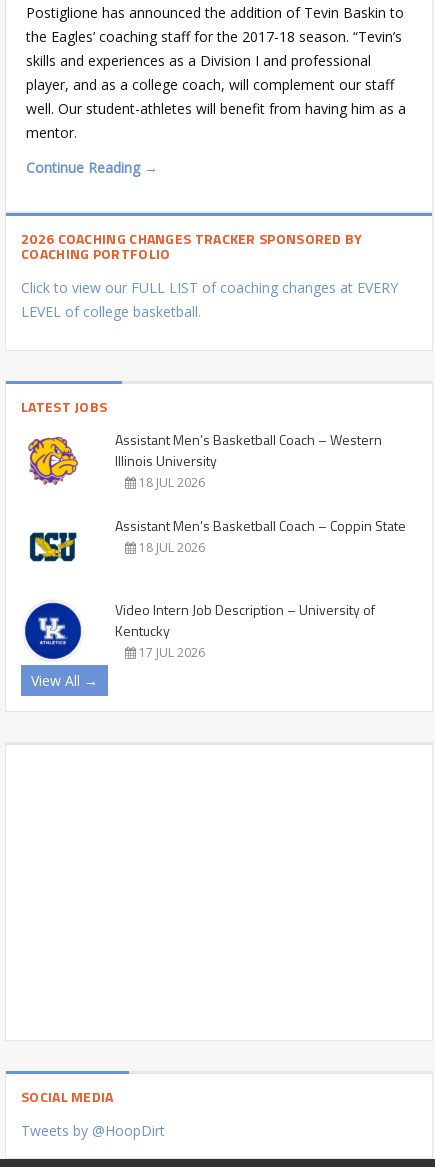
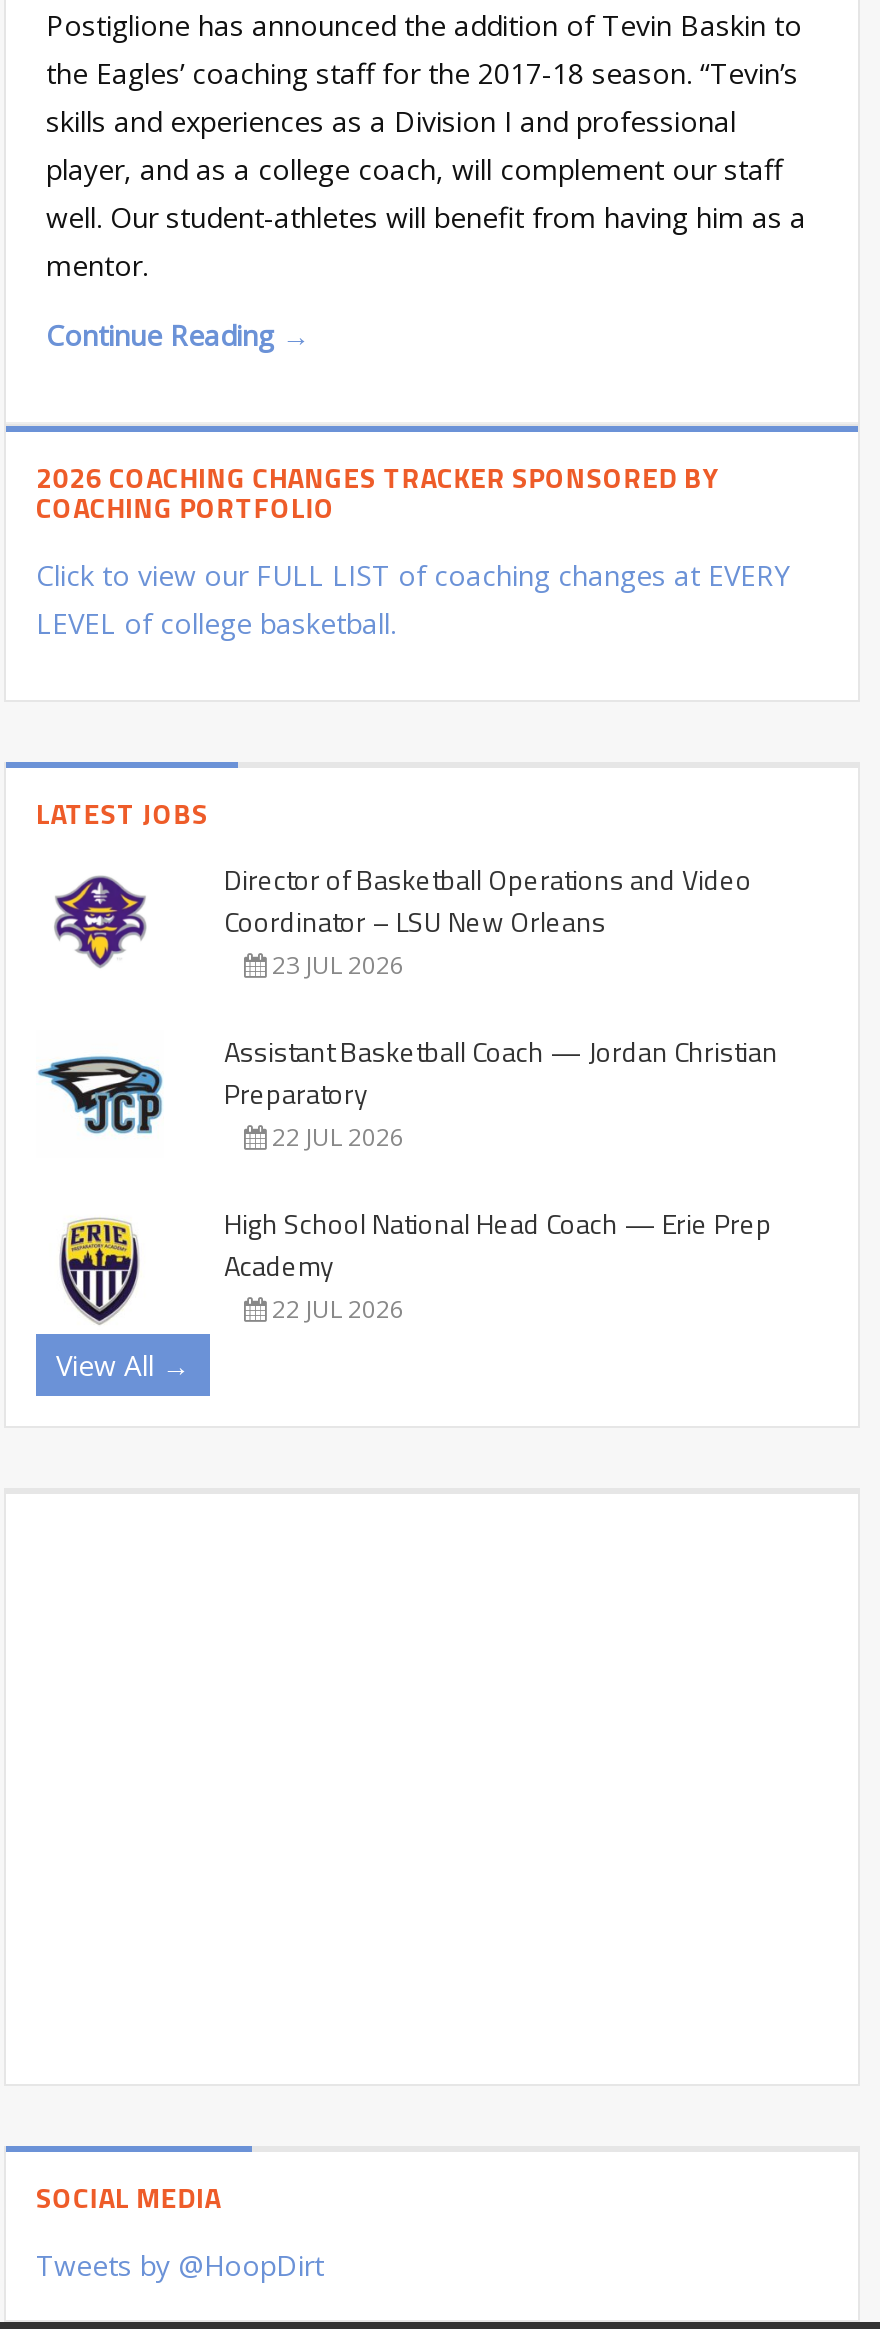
[27,429,382,491] [image] | Assistant Men’s Basketball Coach – Western | Illinois University | 18 JUL 2026 -> [52,859,752,983] [image] | Director of Basketball Operations and Video | Coordinator – LSU New Orleans | 23 JUL 2026
[23,515,406,565] [image] | Assistant Men’s Basketball Coach – Coppin State | 18 JUL 2026 -> [36,1031,778,1155] [image] | Assistant Basketball Coach — Jordan Christian | Preparatory | 22 JUL 2026
[24,599,375,661] [image] | Video Intern Job Description – University of | Kentucky | 17 JUL 2026 -> [44,1203,772,1327] [image] | High School National Head Coach — Erie Prep | Academy | 22 JUL 2026

